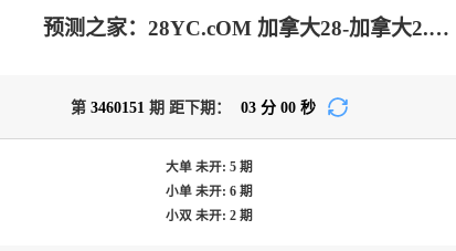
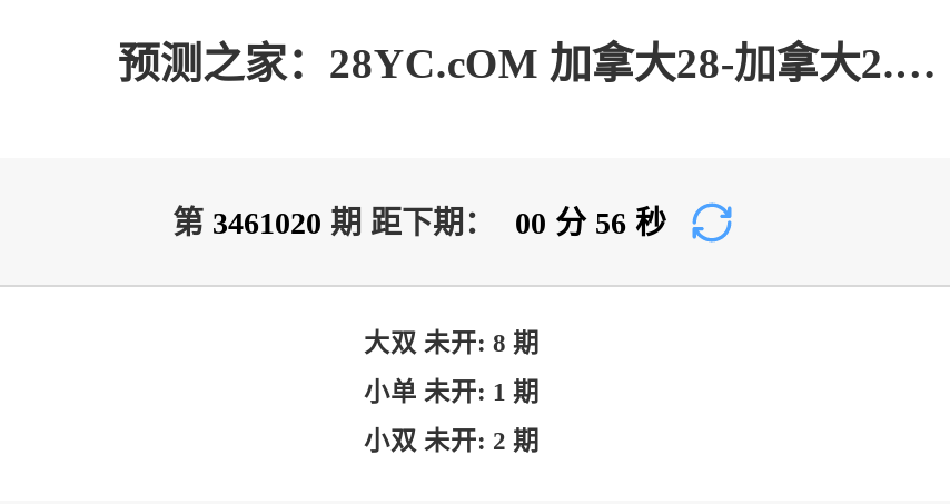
[70,100,315,116] 第3460151期 距下期： 03分 00秒 -> [172,207,666,240] 第3461020期 距下期： 00分 56秒
[165,160,252,175] 大单未开: 5期 -> [364,329,540,358] 大双未开: 8期
[165,185,252,199] 小单未开: 6期 -> [364,378,540,407] 小单未开: 1期

